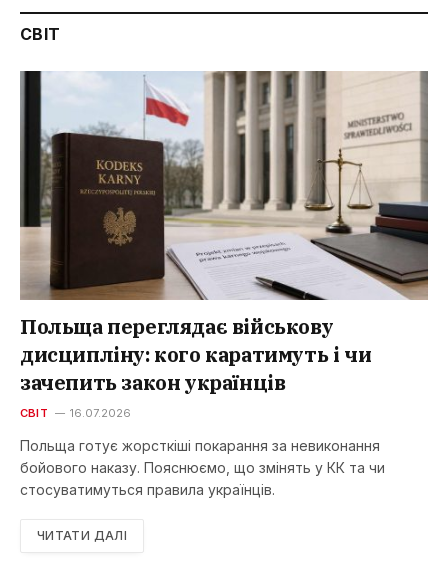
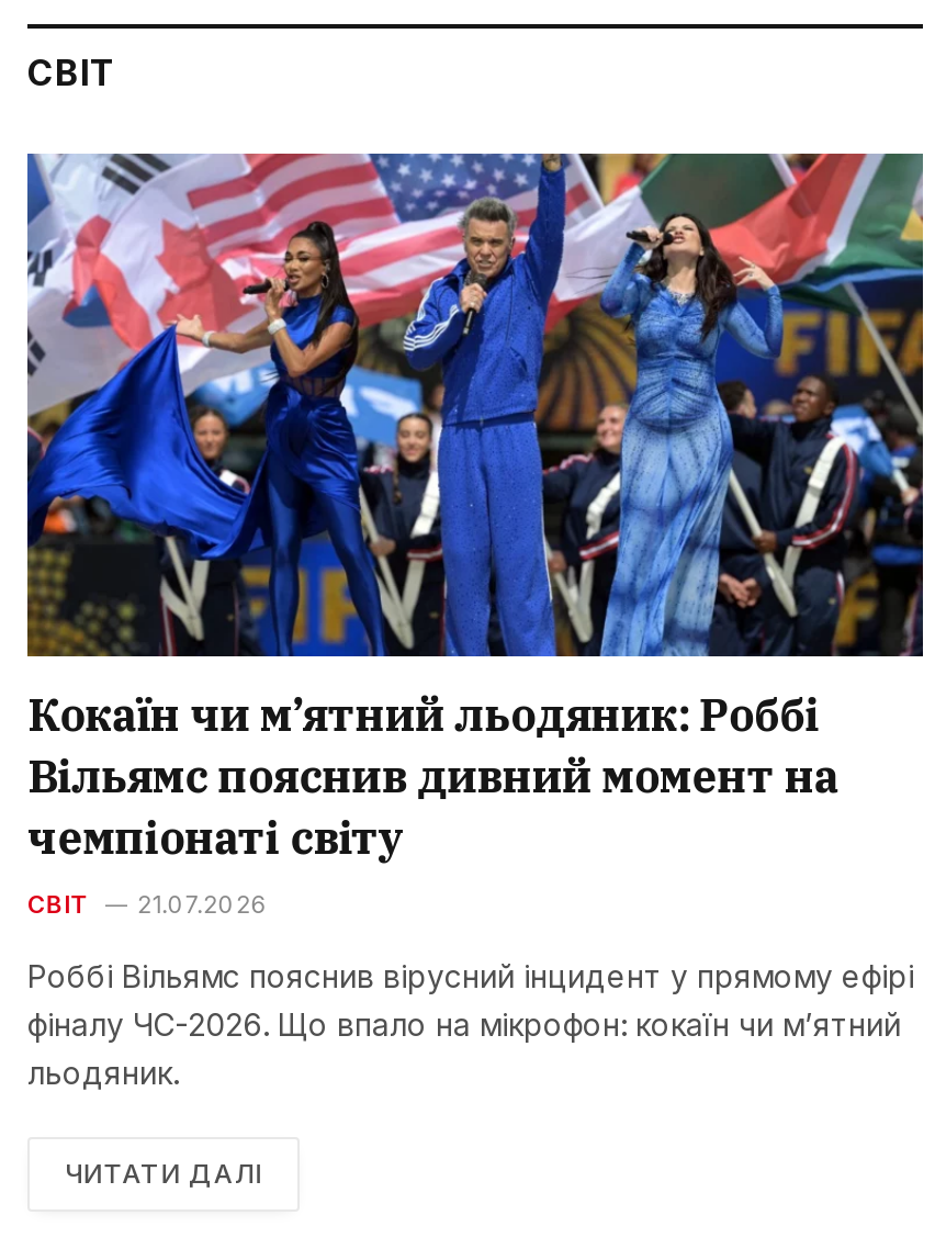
[19,70,429,396] [image] | Польща переглядає військову | дисципліну: кого каратимуть і чи | зачепить закон українців -> [25,151,925,867] [image] | Кокаїн чи м’ятний льодяник: Роббі | Вільямс пояснив дивний момент на | чемпіонаті світу
[20,406,131,420] СВІТ 16.07.2026 -> [27,889,269,920] СВІТ 21.07.2026
[20,437,385,498] Польща готує жорсткіші покарання за невиконання | бойового наказу. Пояснюємо, що змінять у КК та чи | стосуватимуться правила українців. -> [27,957,914,1091] Роббі Вільямс пояснив вірусний інцидент у прямому ефірі | фіналу ЧС-2026. Що впало на мікрофон: кокаїн чи м’ятний | льодяник.

